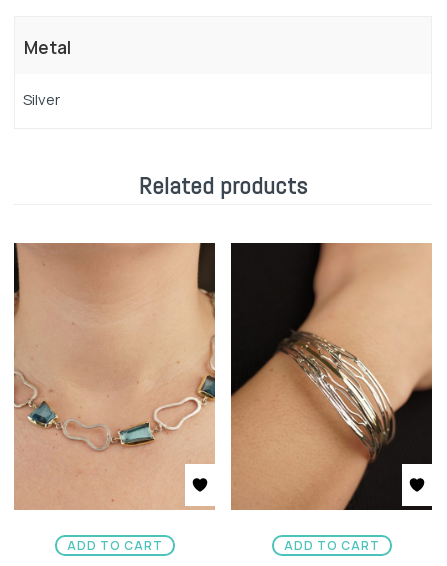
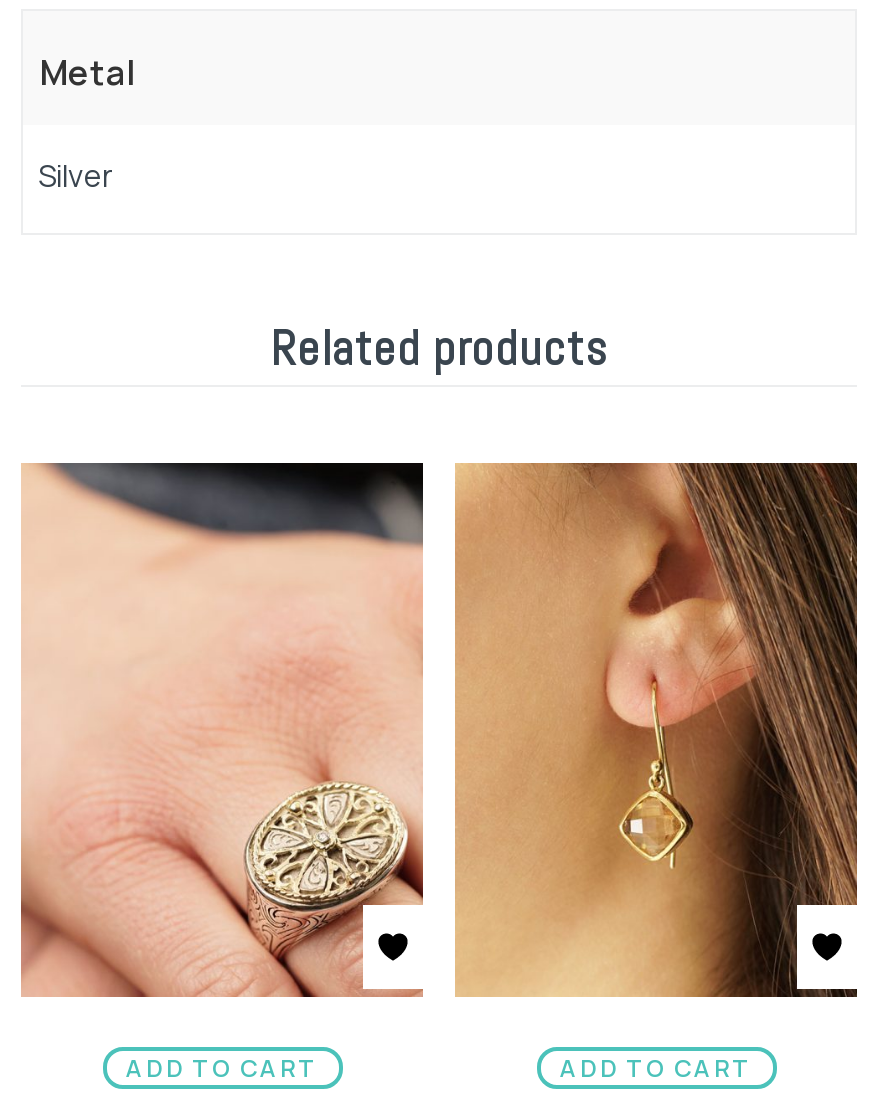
[13,242,216,510] [image] -> [21,461,423,999] [image]
[230,242,433,511] [image] -> [453,461,859,999] [image]

